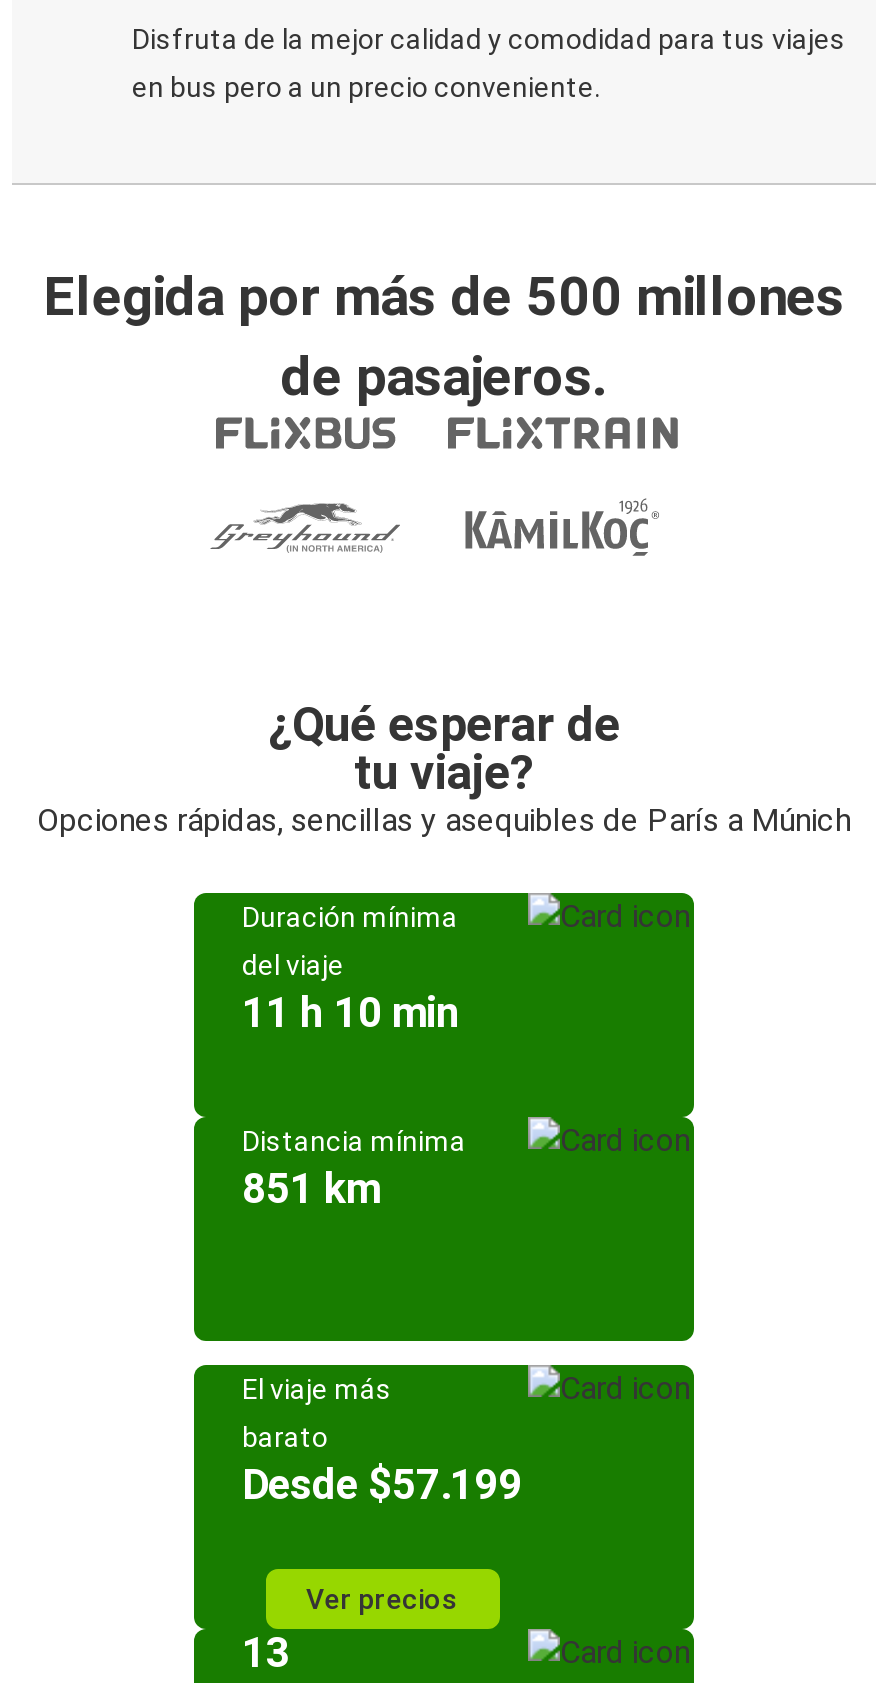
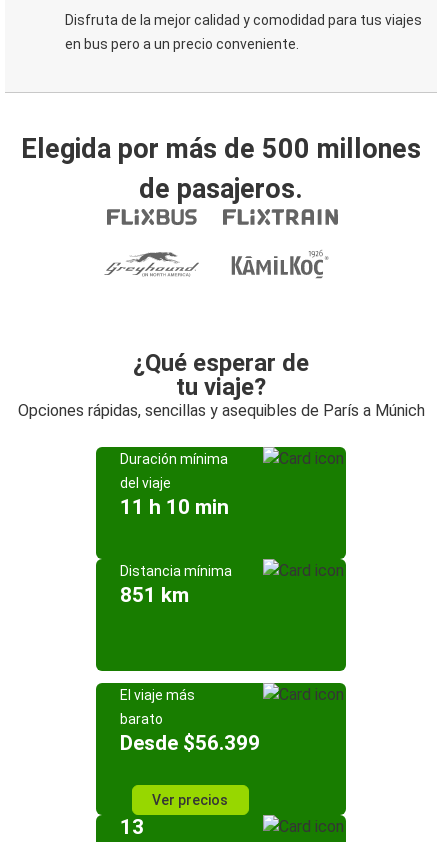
[242,1461,522,1509] Desde $57.199 -> [120,731,260,755] Desde $56.399

